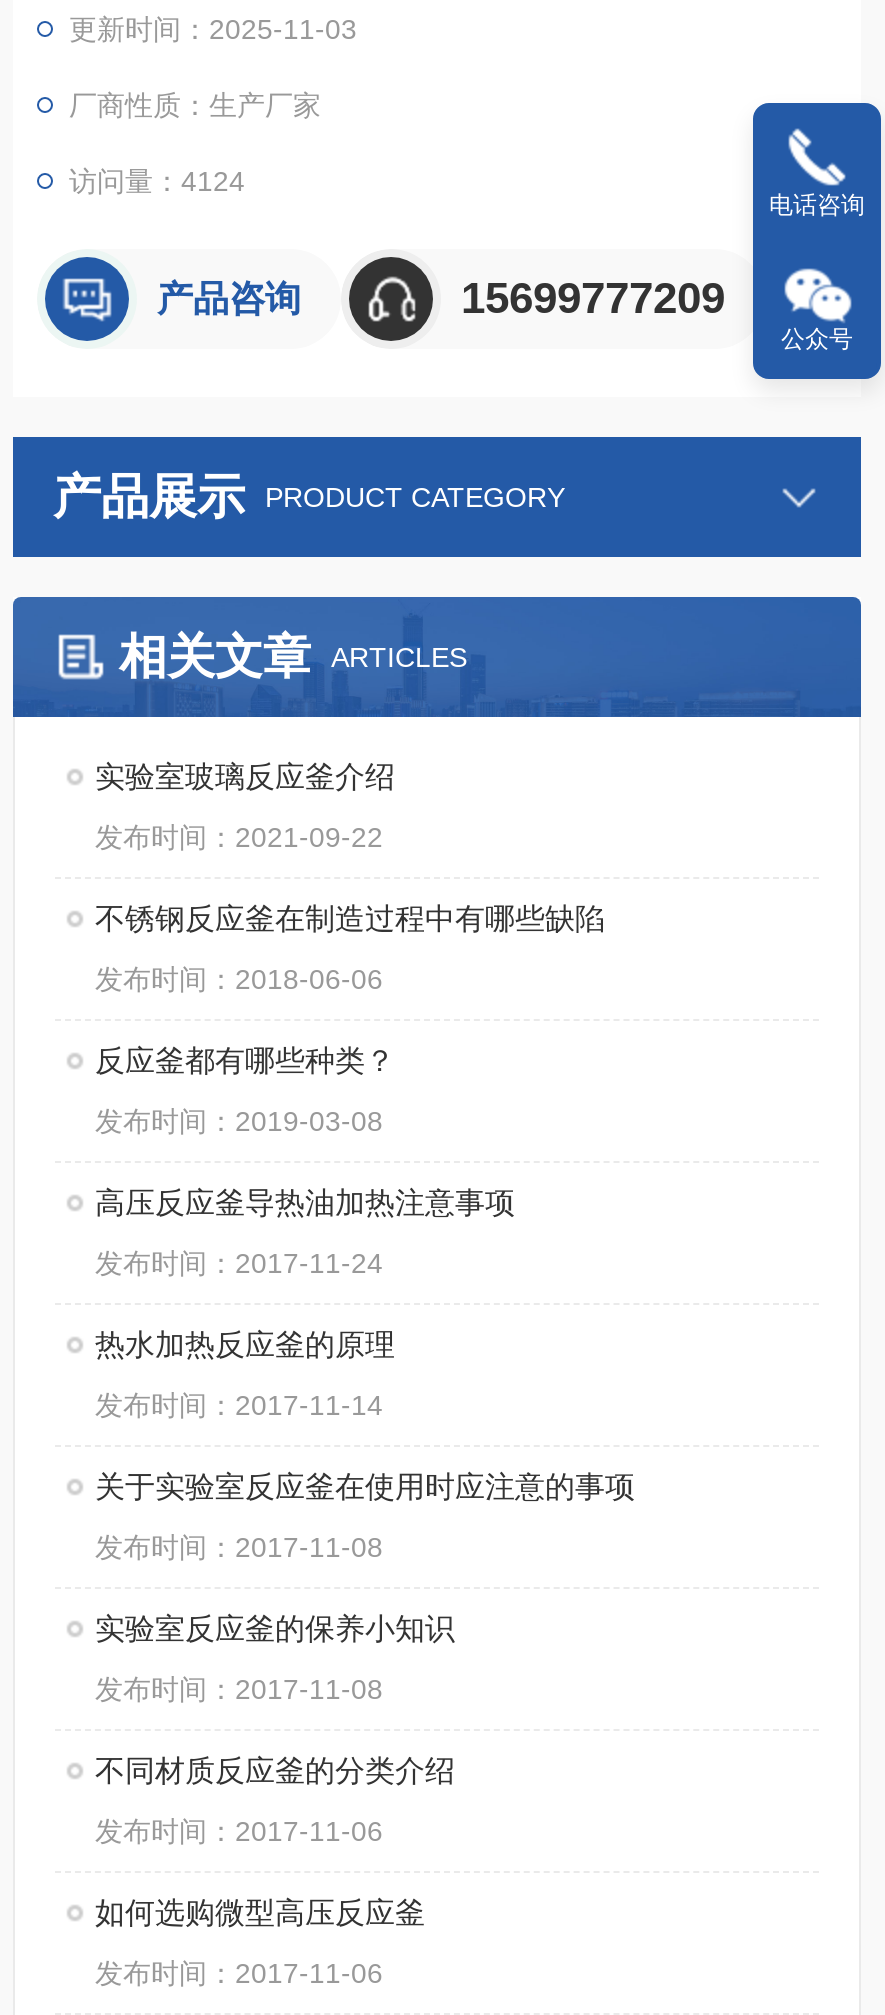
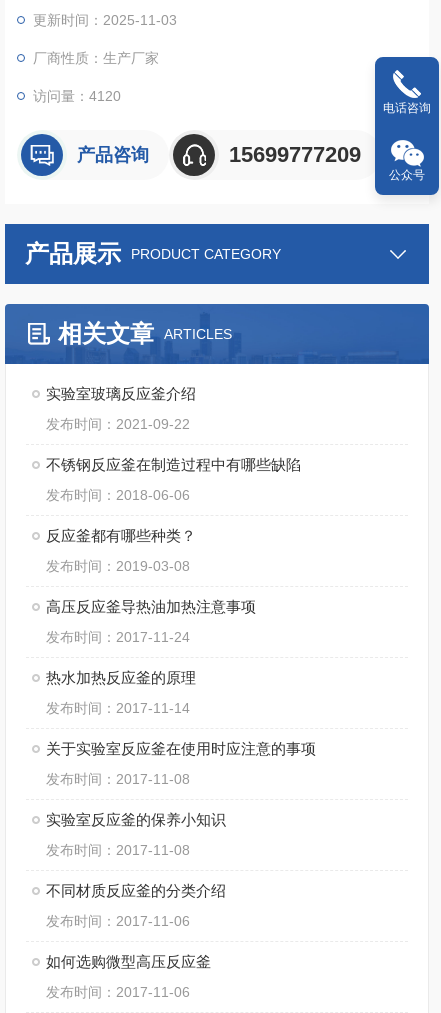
[69,165,245,197] 访问量：4124 -> [33,88,121,104] 访问量：4120

